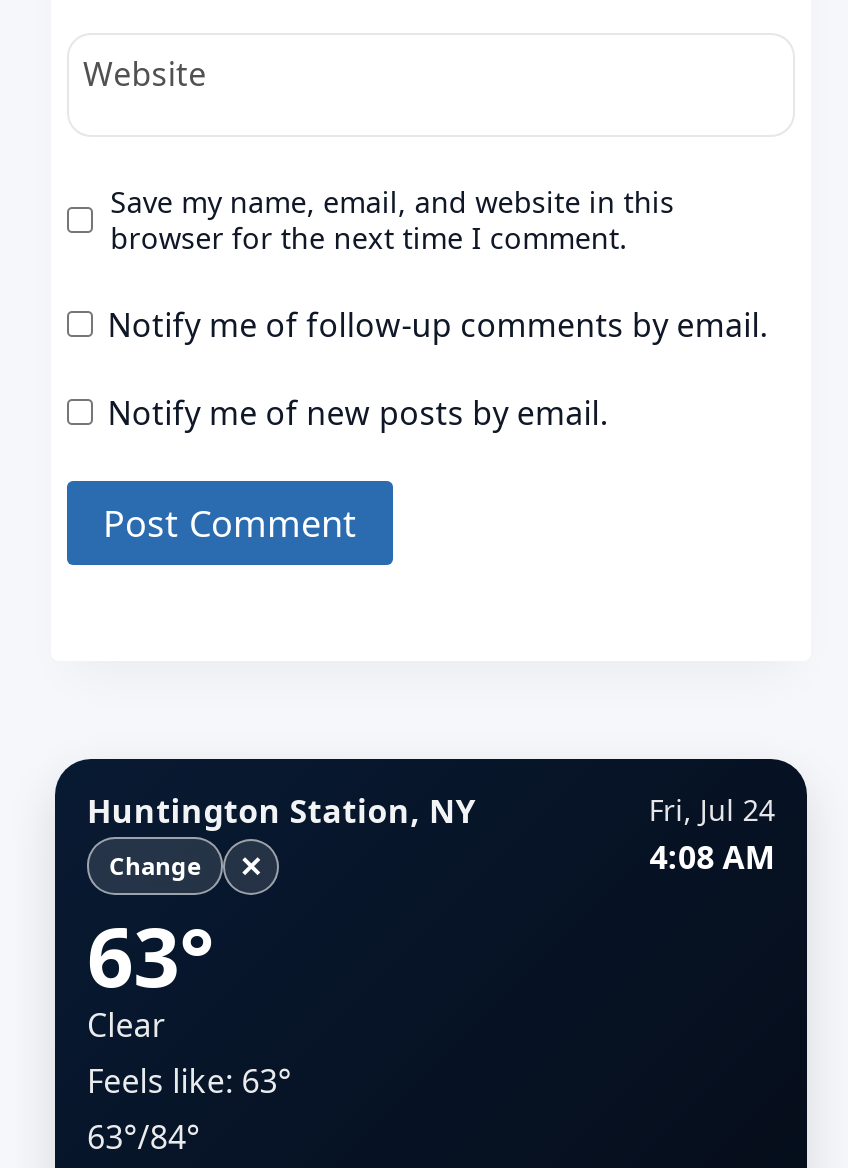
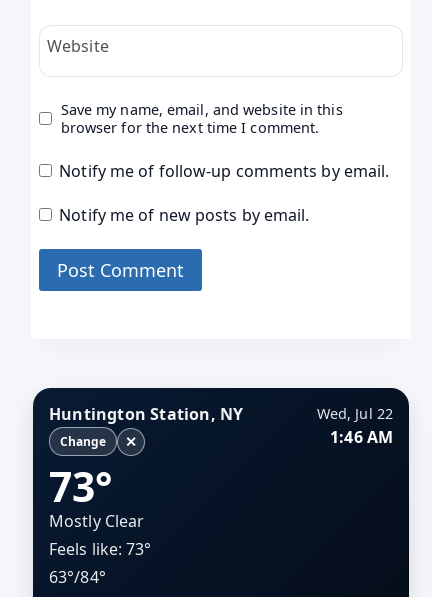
[87,791,775,1103] Fri, Jul 24 | 4:08 AM | 63° | Clear | Feels like: 63° -> [49,404,393,560] Wed, Jul 22 | 1:46 AM | 73° | Mostly Clear | Feels like: 73°

